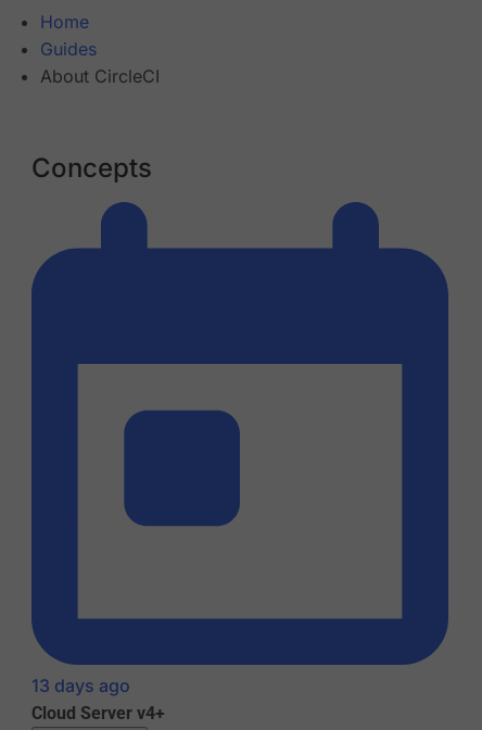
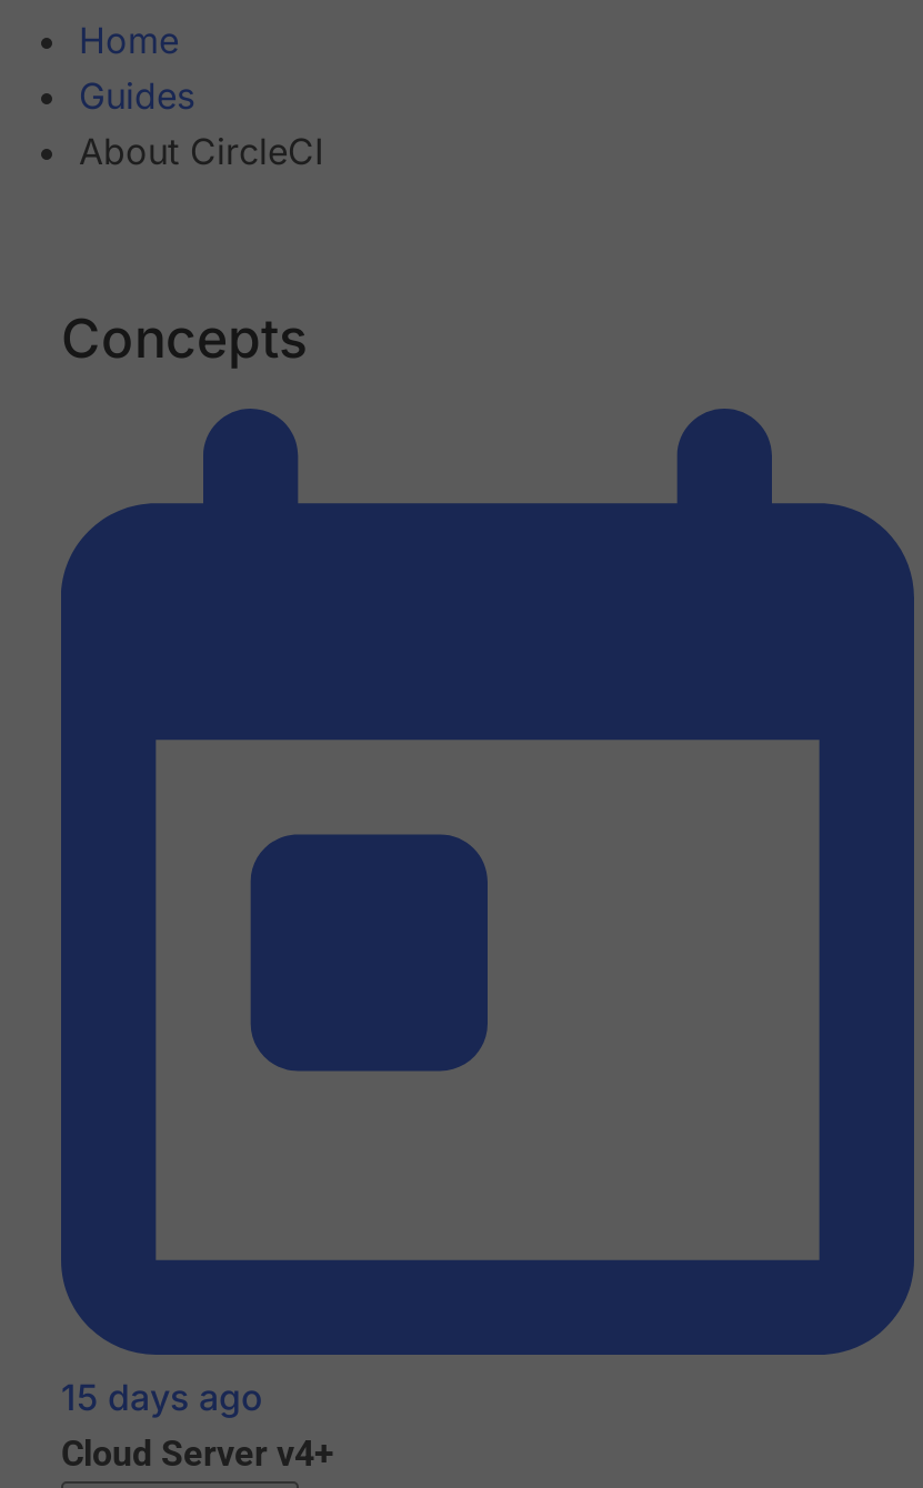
[31,675,130,697] 13 days ago -> [61,1376,263,1420] 15 days ago

